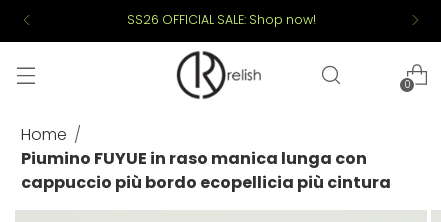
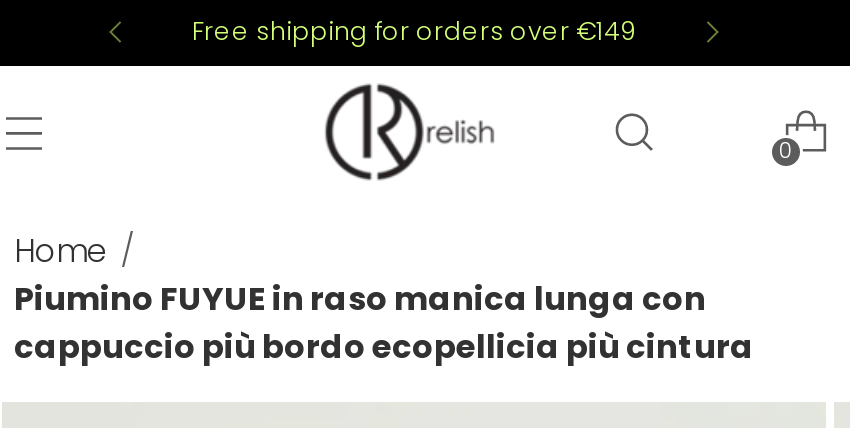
[126,11,315,28] SS26 OFFICIAL SALE: Shop now! -> [192,14,636,48] Free shipping for orders over €149

